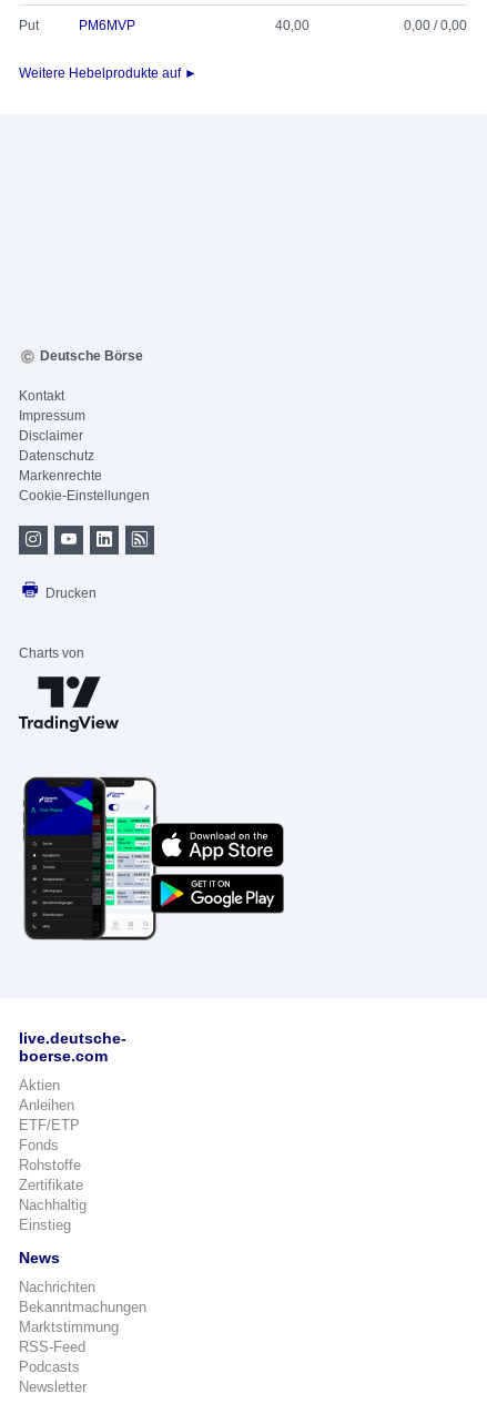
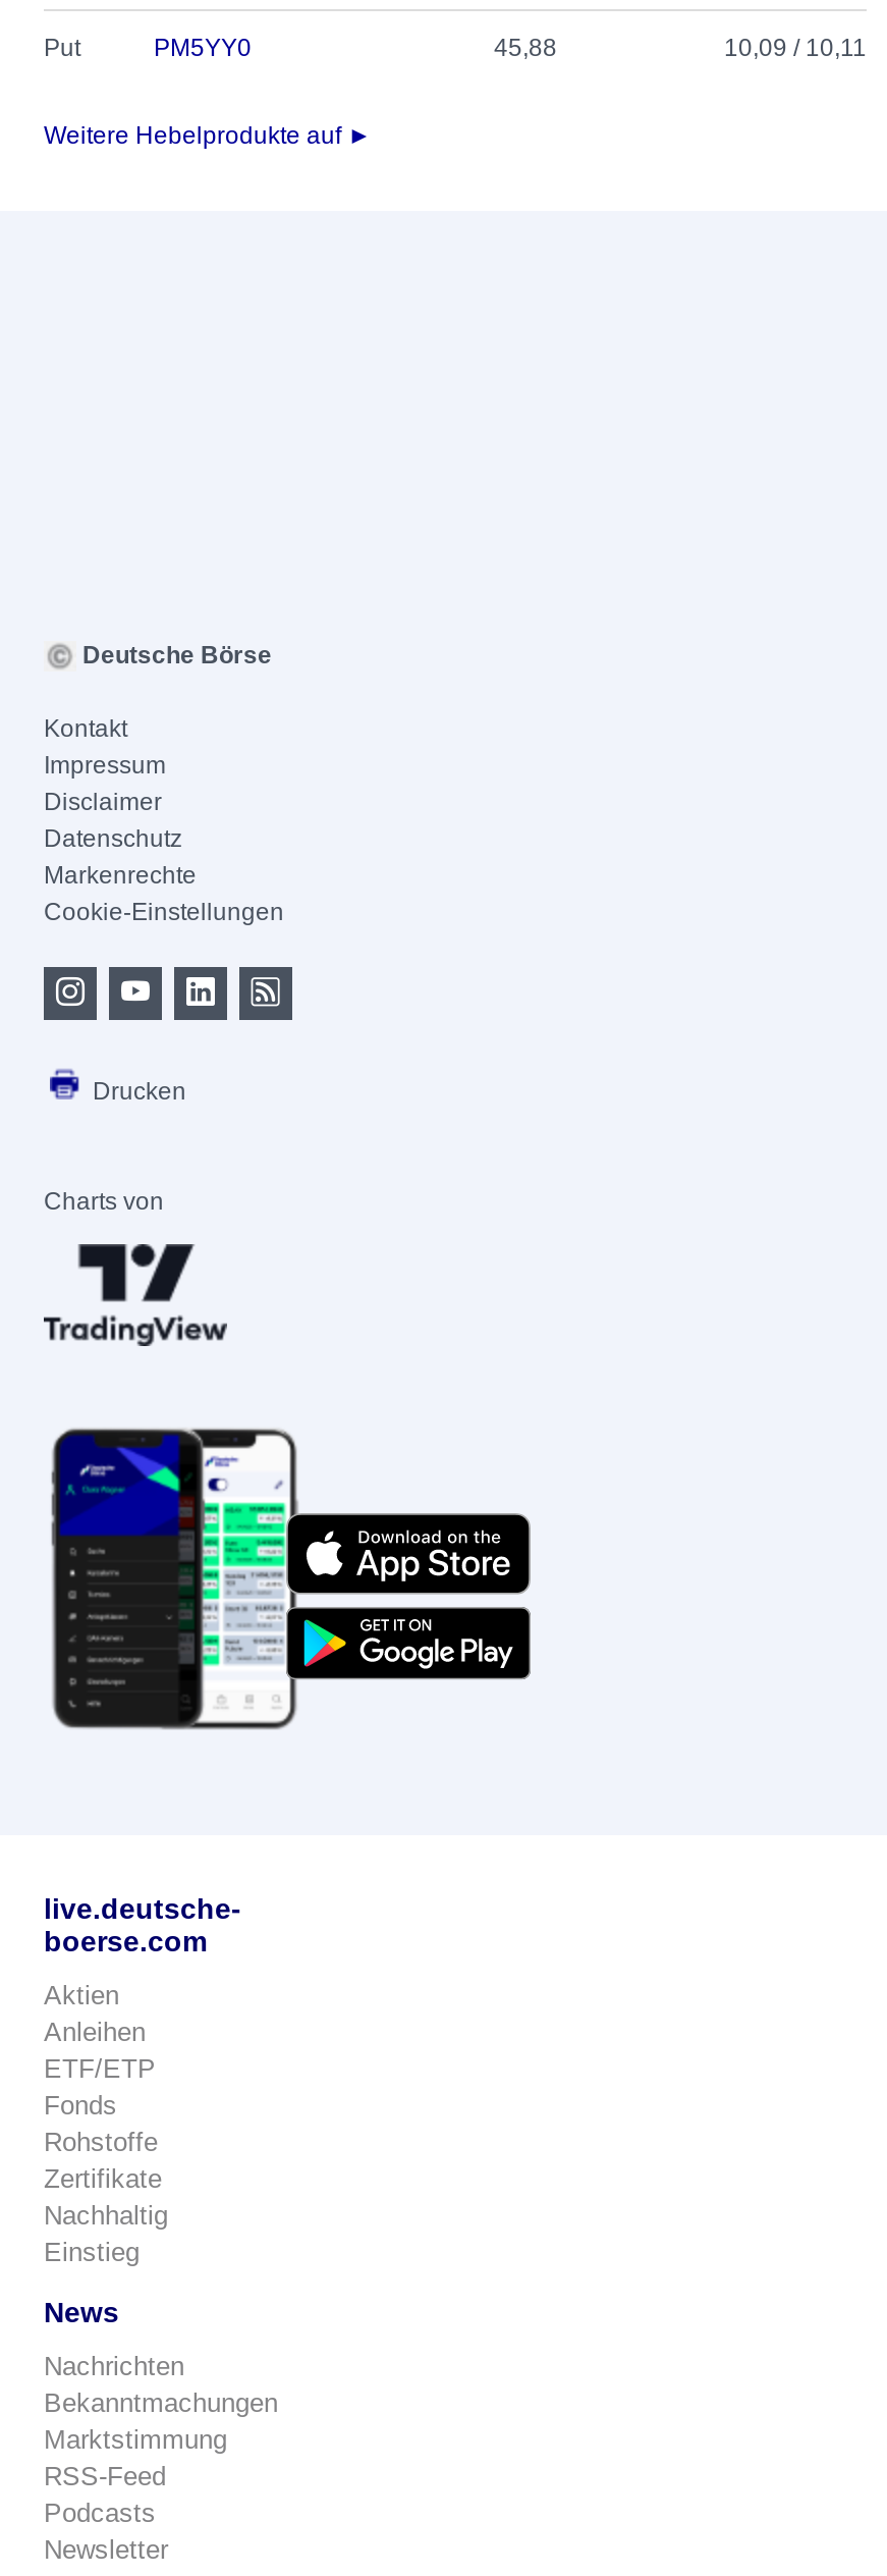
[79,18,467,33] PM6MVP | 40,00 | 0,00 / 0,00 -> [154,34,867,62] PM5YY0 | 45,88 | 10,09 / 10,11

